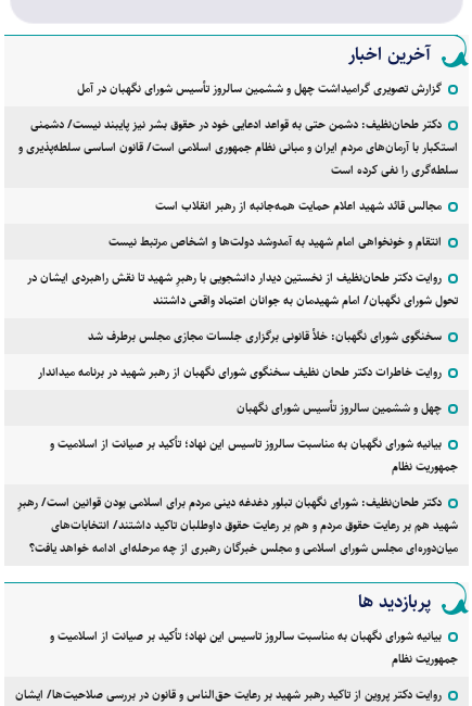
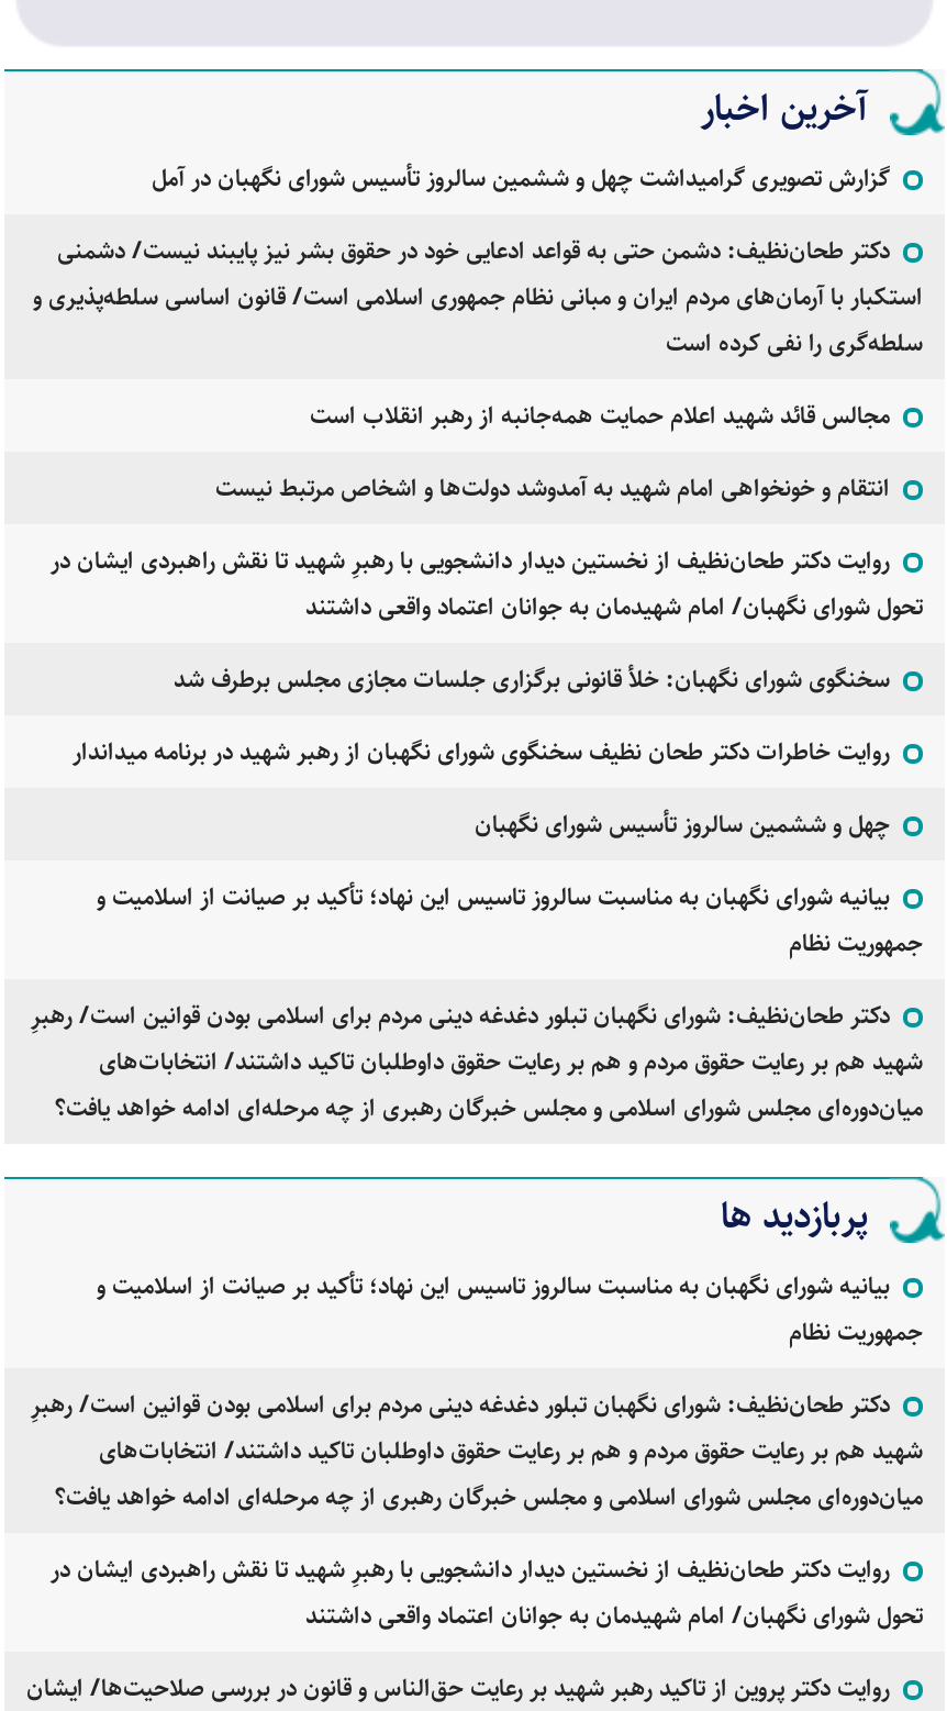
none -> [31,1385,923,1634] دکتر طحان‌نظیف: شورای نگهبان تبلور دغدغه دینی مردم برای اسلامی بودن قوانین است/ رهبرِ | شهید هم بر رعایت حقوق مردم و هم بر رعایت حقوق داوطلبان تاکید داشتند/ انتخابات‌های | میان‌دوره‌ای مجلس شورای اسلامی و مجلس خبرگان رهبری از چه مرحله‌ای ادامه خواهد یافت؟ | روایت دکتر طحان‌نظیف از نخستین دیدار دانشجویی با رهبرِ شهید تا نقش راهبردی ایشان در | تحول شورای نگهبان/ امام شهیدمان به جوانان اعتماد واقعی داشتند

